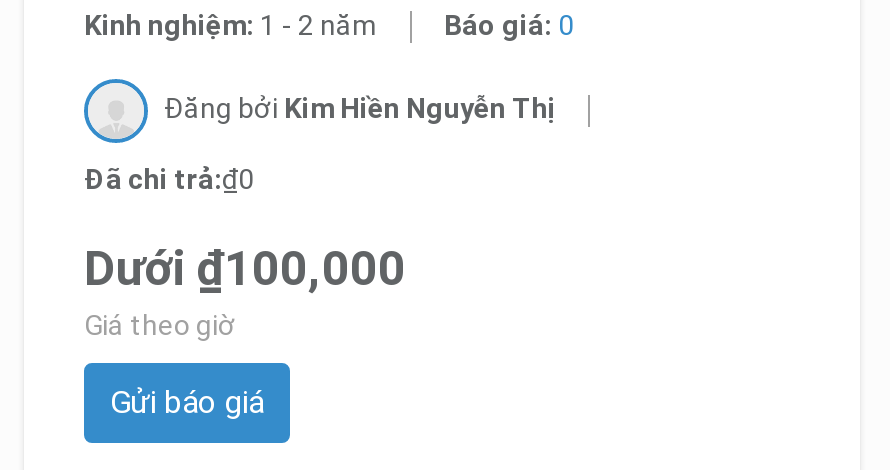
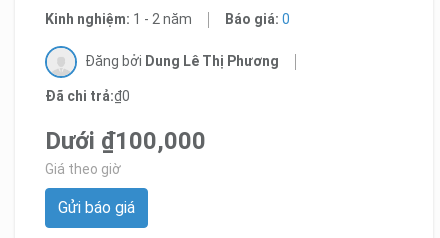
[164,92,556,124] Đăng bởi Kim Hiền Nguyễn Thị -> [85,53,279,69] Đăng bởi Dung Lê Thị Phương

